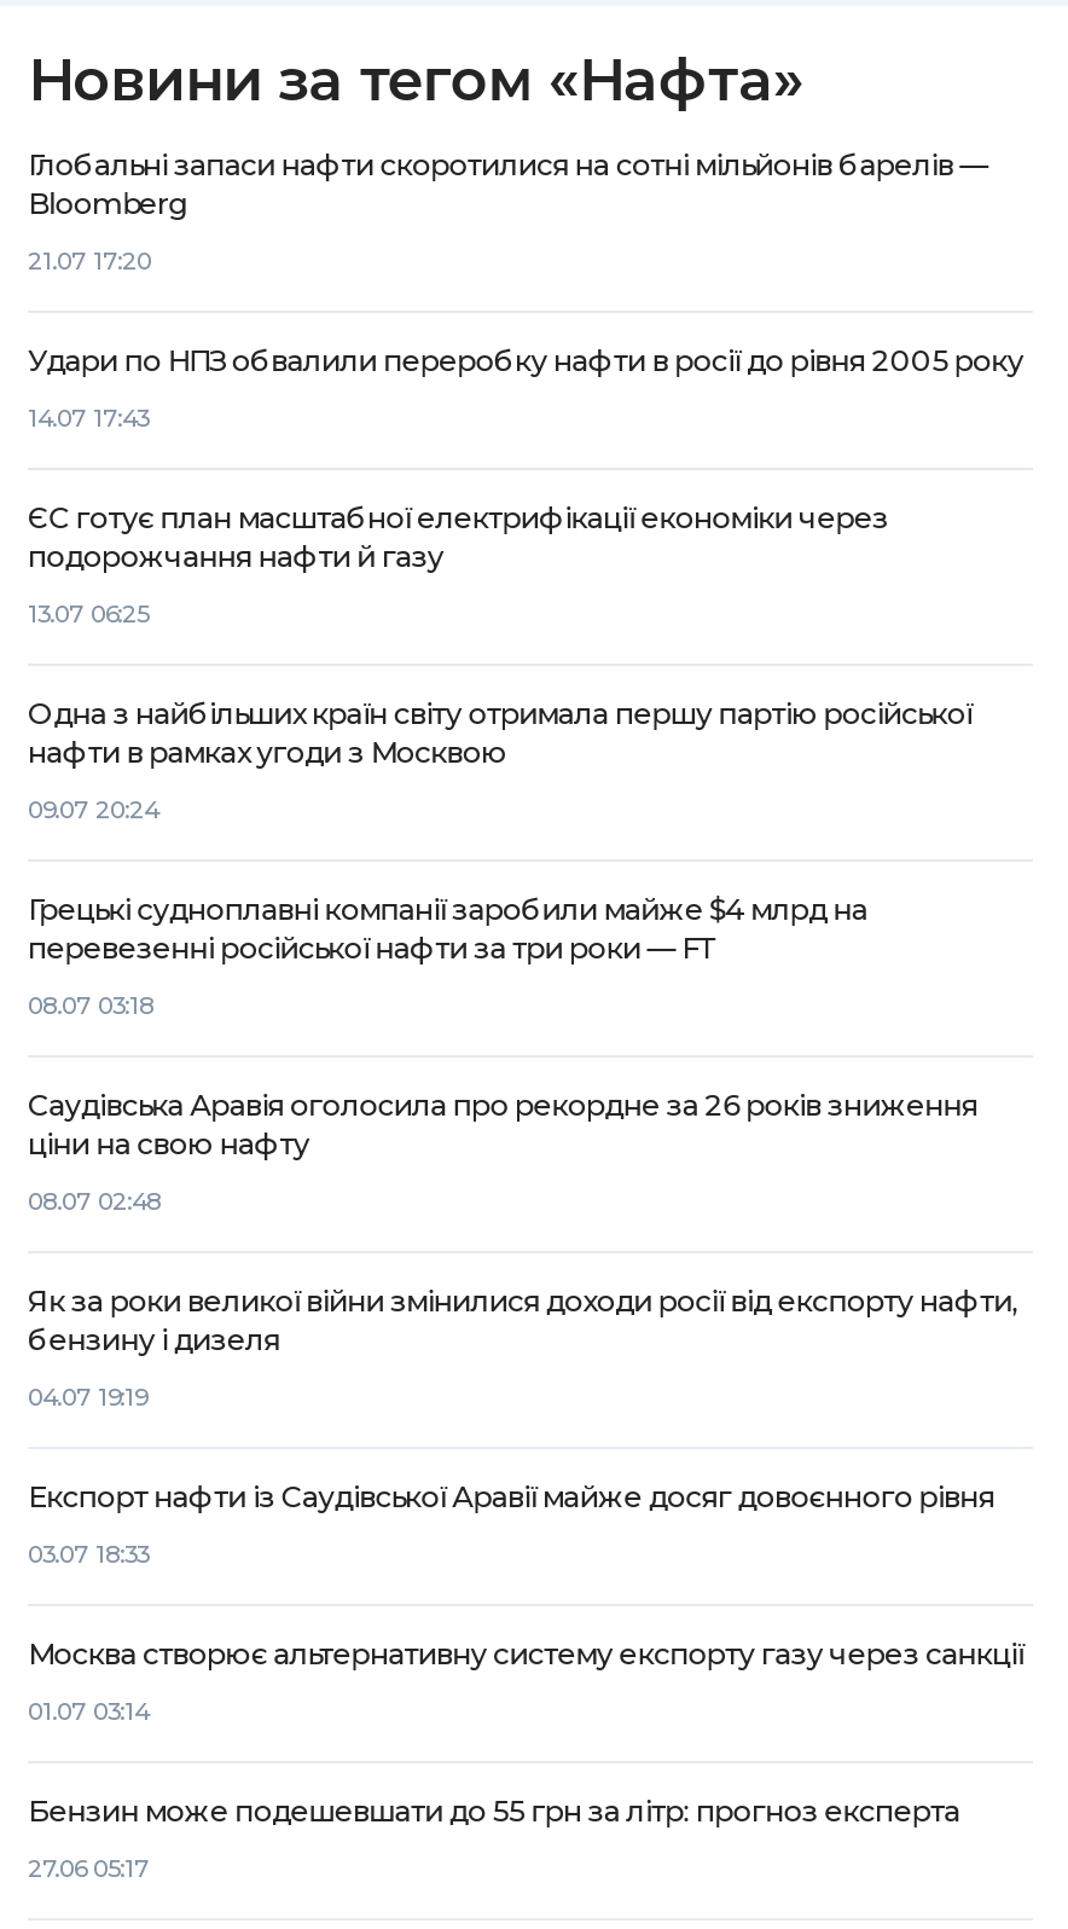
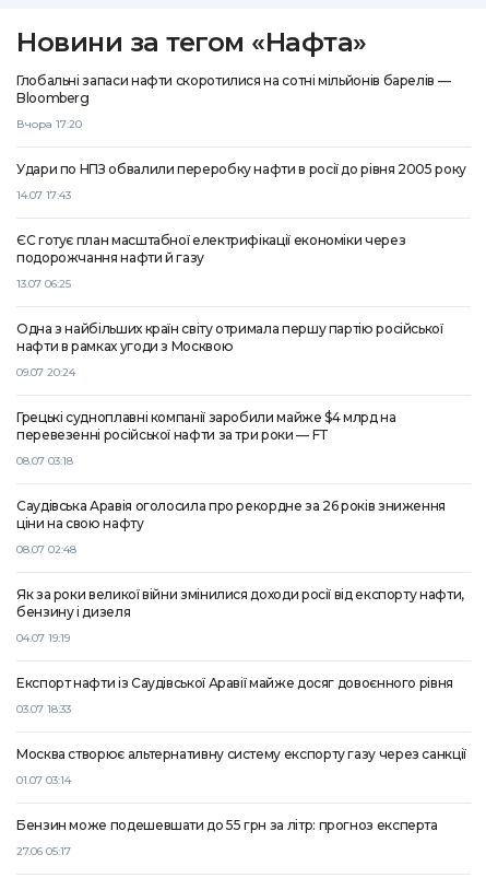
[28,245,151,277] 21.07 17:20 -> [16,117,82,131] Вчора 17:20

